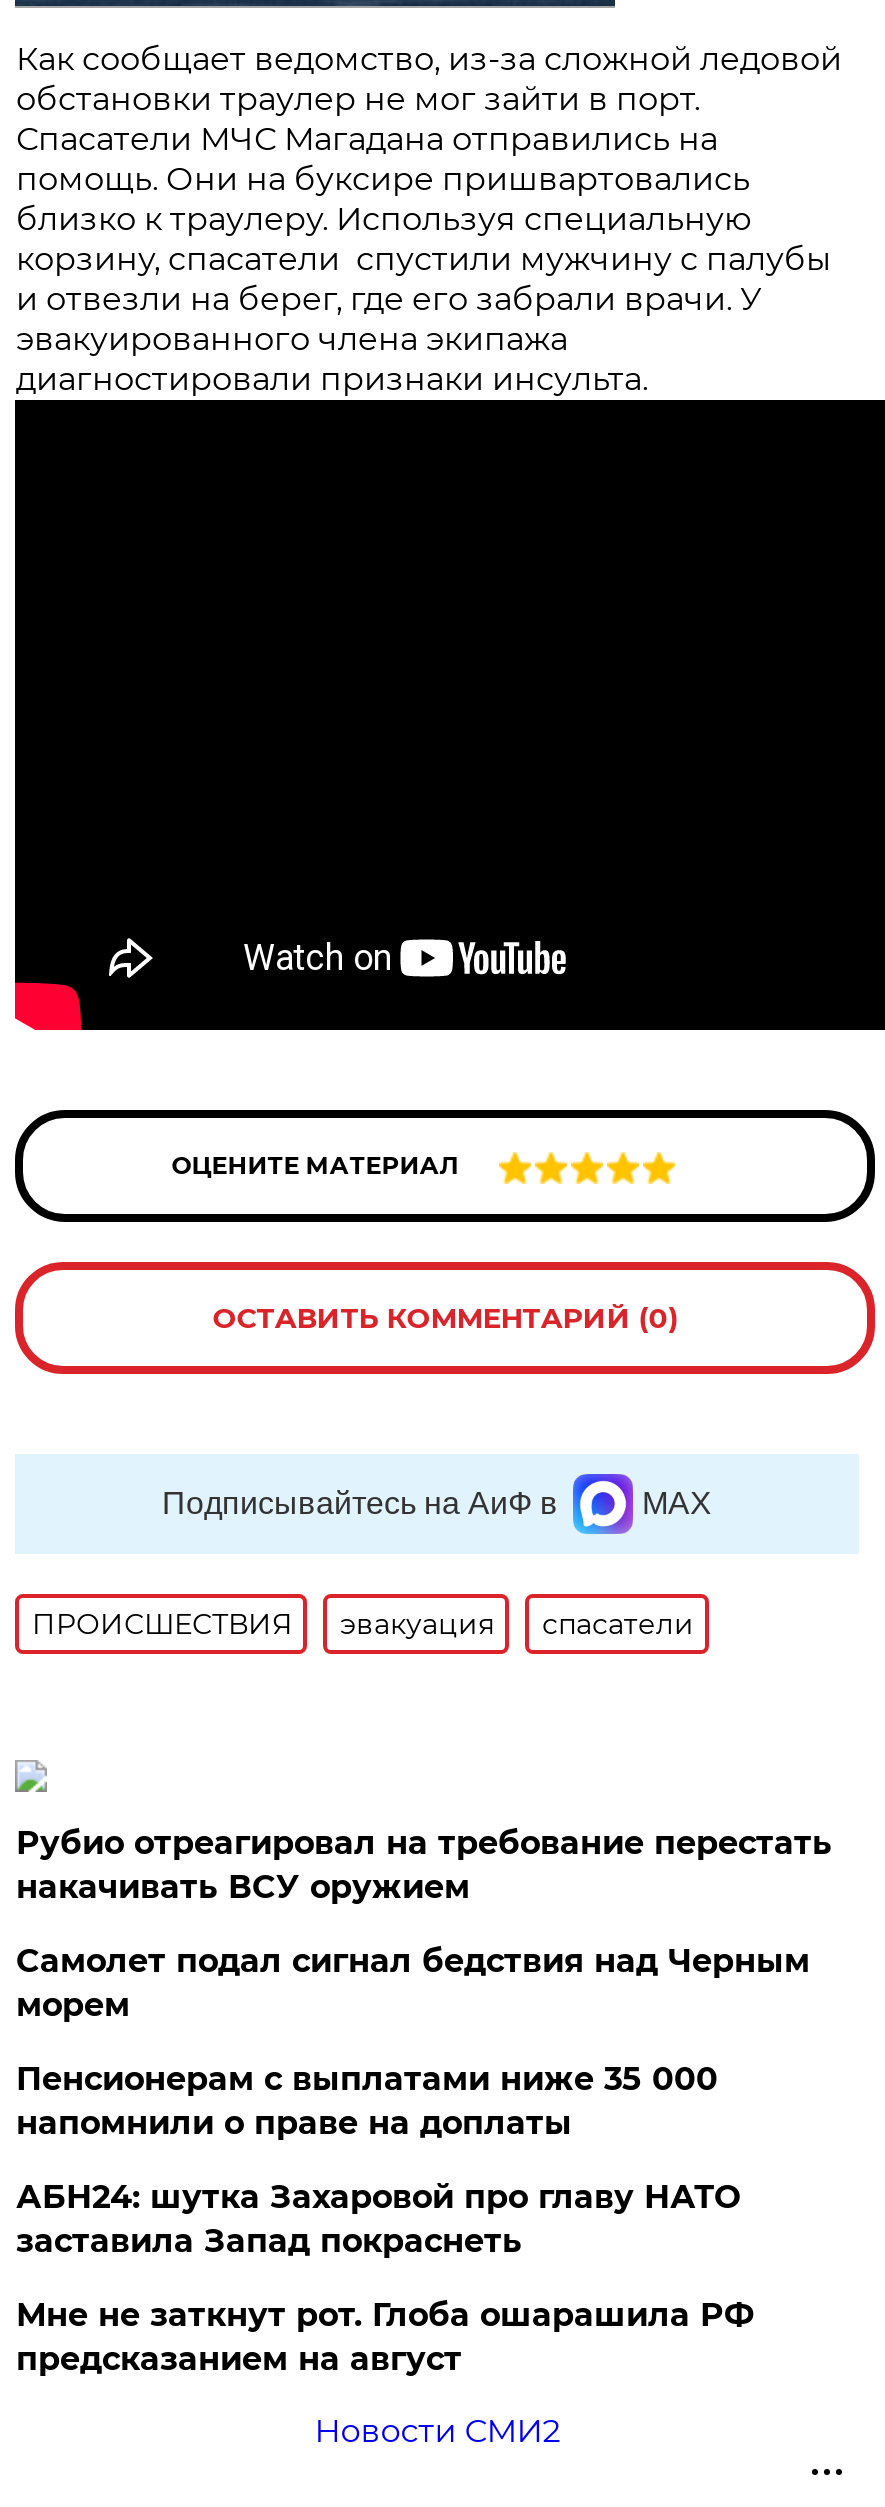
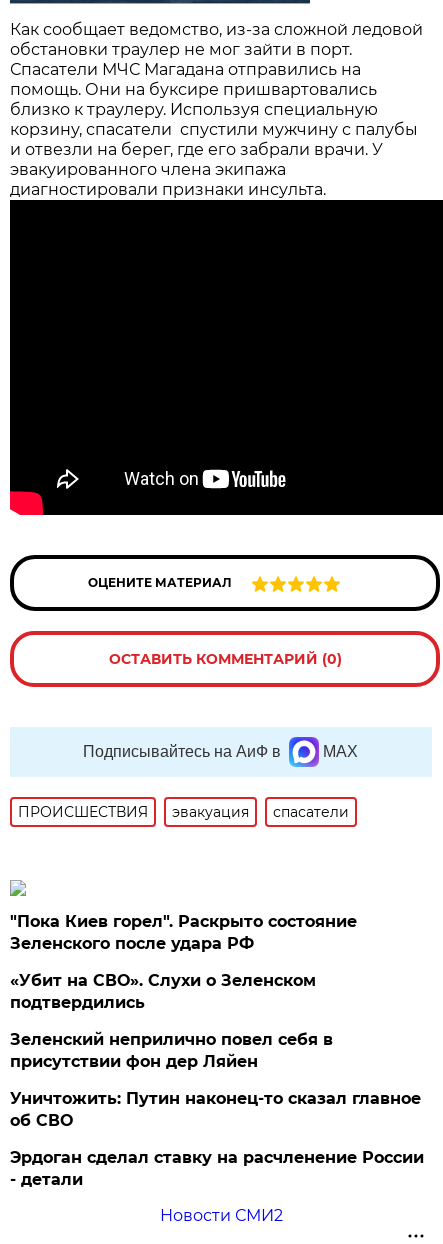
[16,1824,832,1906] Рубио отреагировал на требование перестать | накачивать ВСУ оружием -> [10,912,357,953] "Пока Киев горел". Раскрыто состояние | Зеленского после удара РФ
[16,1942,810,2024] Самолет подал сигнал бедствия над Черным | морем -> [10,971,316,1012] «Убит на СВО». Слухи о Зеленском | подтвердились
[16,2060,718,2142] Пенсионерам с выплатами ниже 35 000 | напомнили о праве на доплаты -> [10,1030,333,1071] Зеленский неприлично повел cебя в | присутствии фон дер Ляйен
[16,2178,740,2260] АБН24: шутка Захаровой про главу НАТО | заставила Запад покраснеть -> [10,1089,421,1130] Уничтожить: Путин наконец-то сказал главное | об СВО
[16,2296,754,2378] Мне не заткнут рот. Глоба ошарашила РФ | предсказанием на август -> [10,1148,424,1189] Эрдоган сделал ставку на расчленение России | - детали

